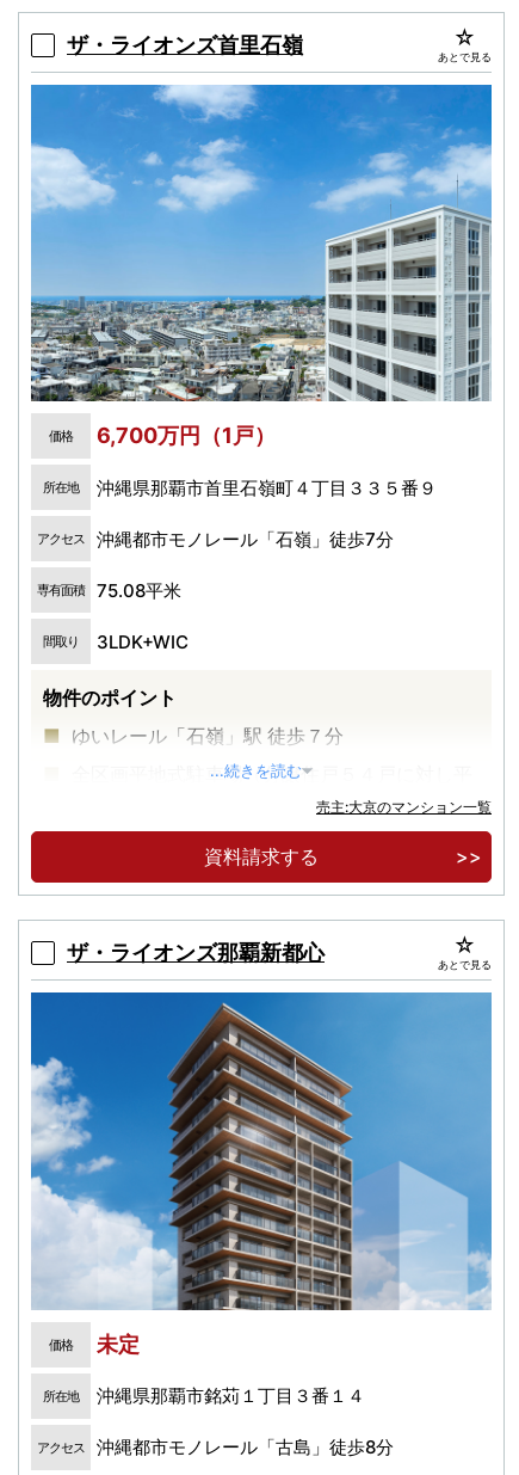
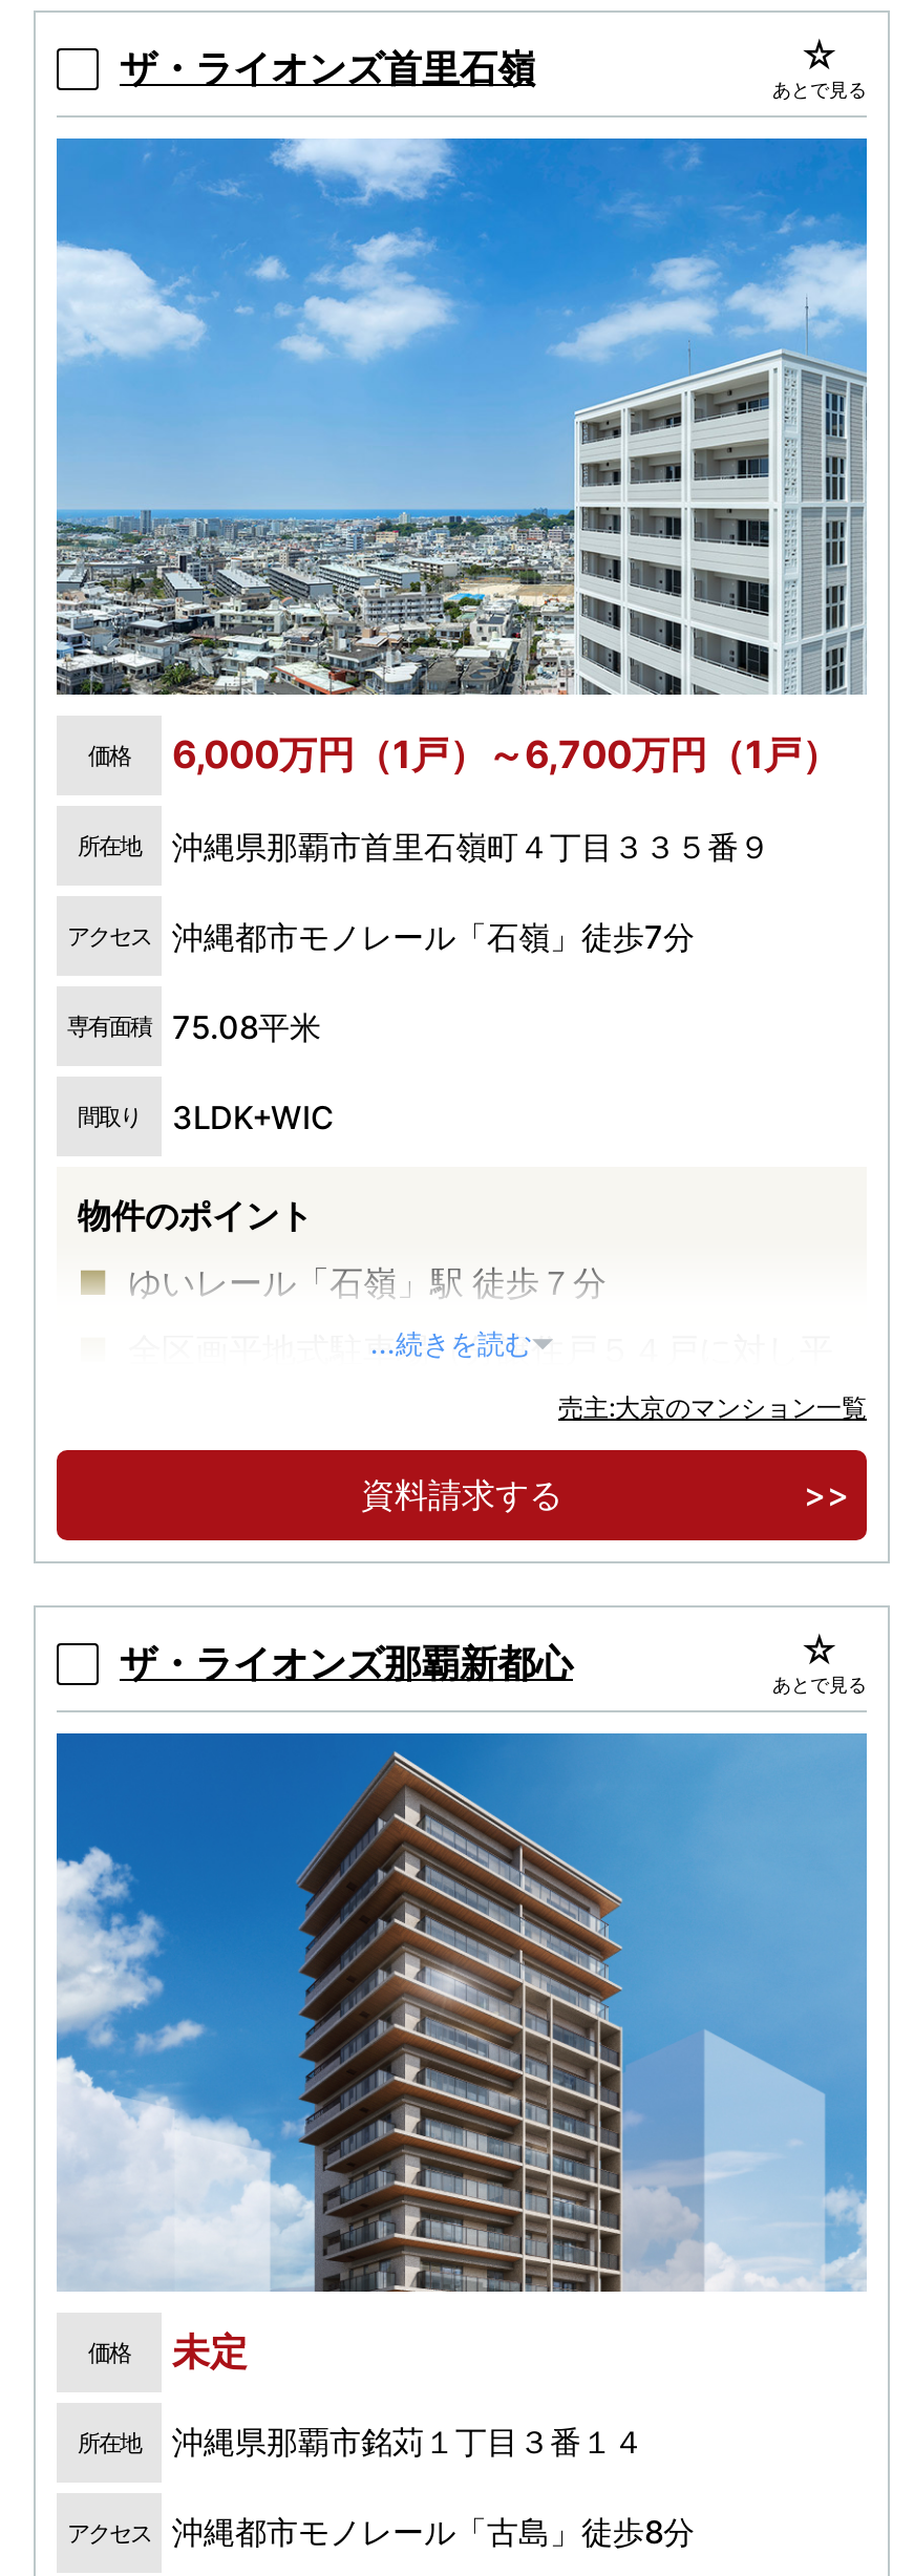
[97,423,276,448] 6,700万円（1戸） -> [172,733,839,777] 6,000万円（1戸）～6,700万円（1戸）

